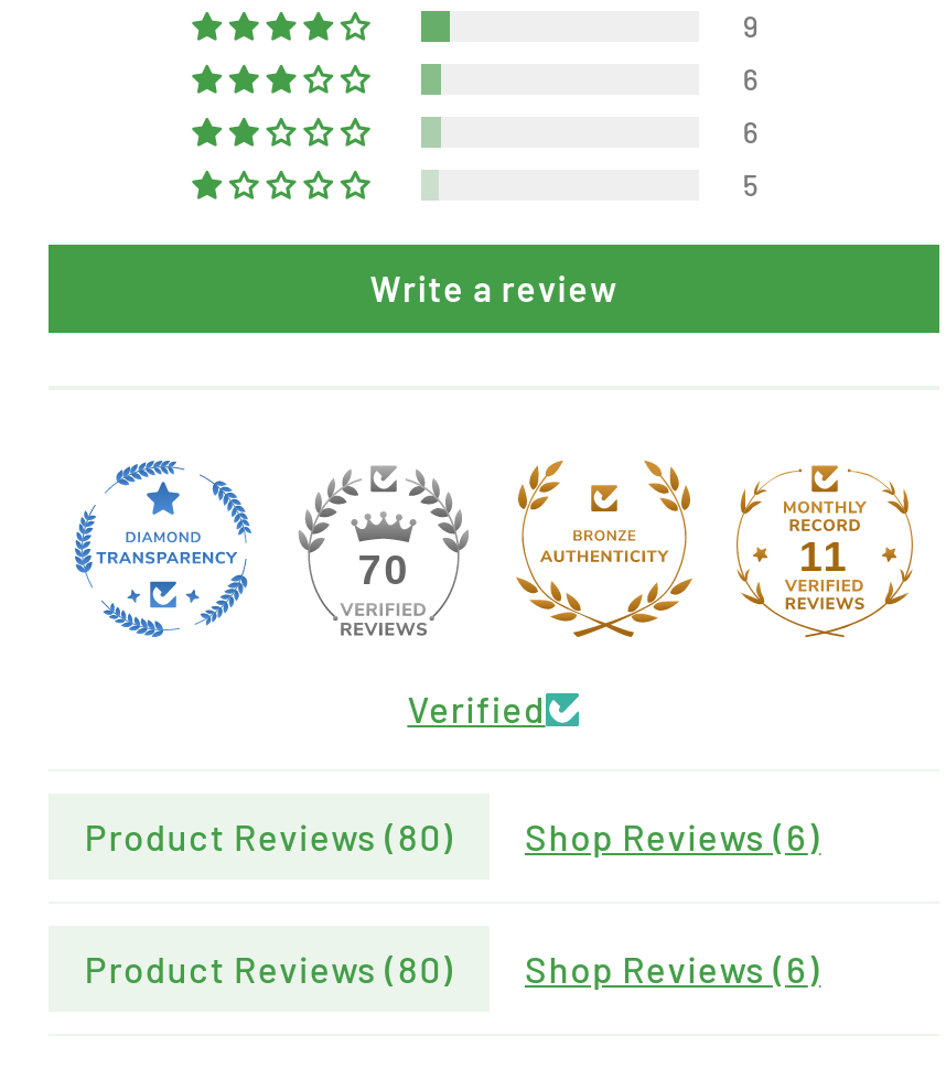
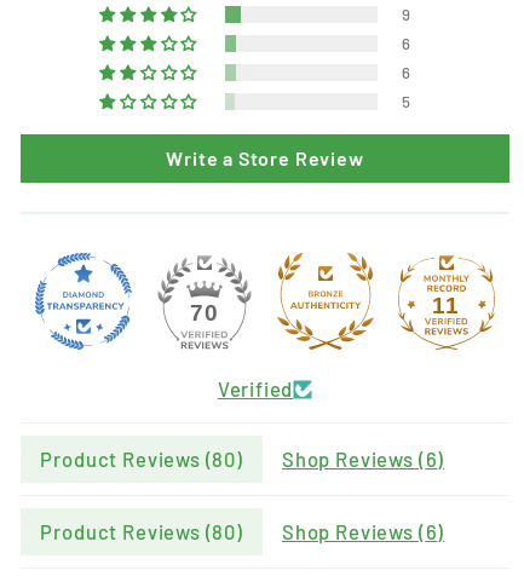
[370,267,618,309] Write a review -> [166,147,364,170] Write a Store Review

